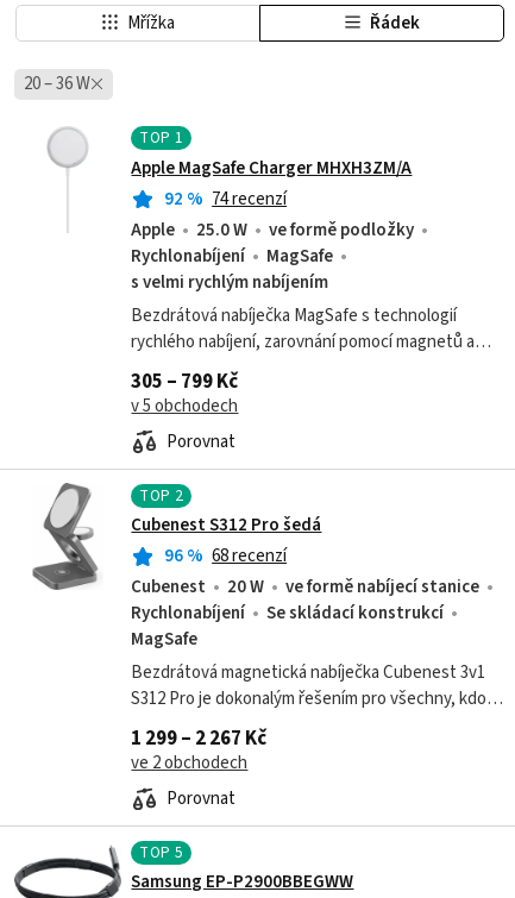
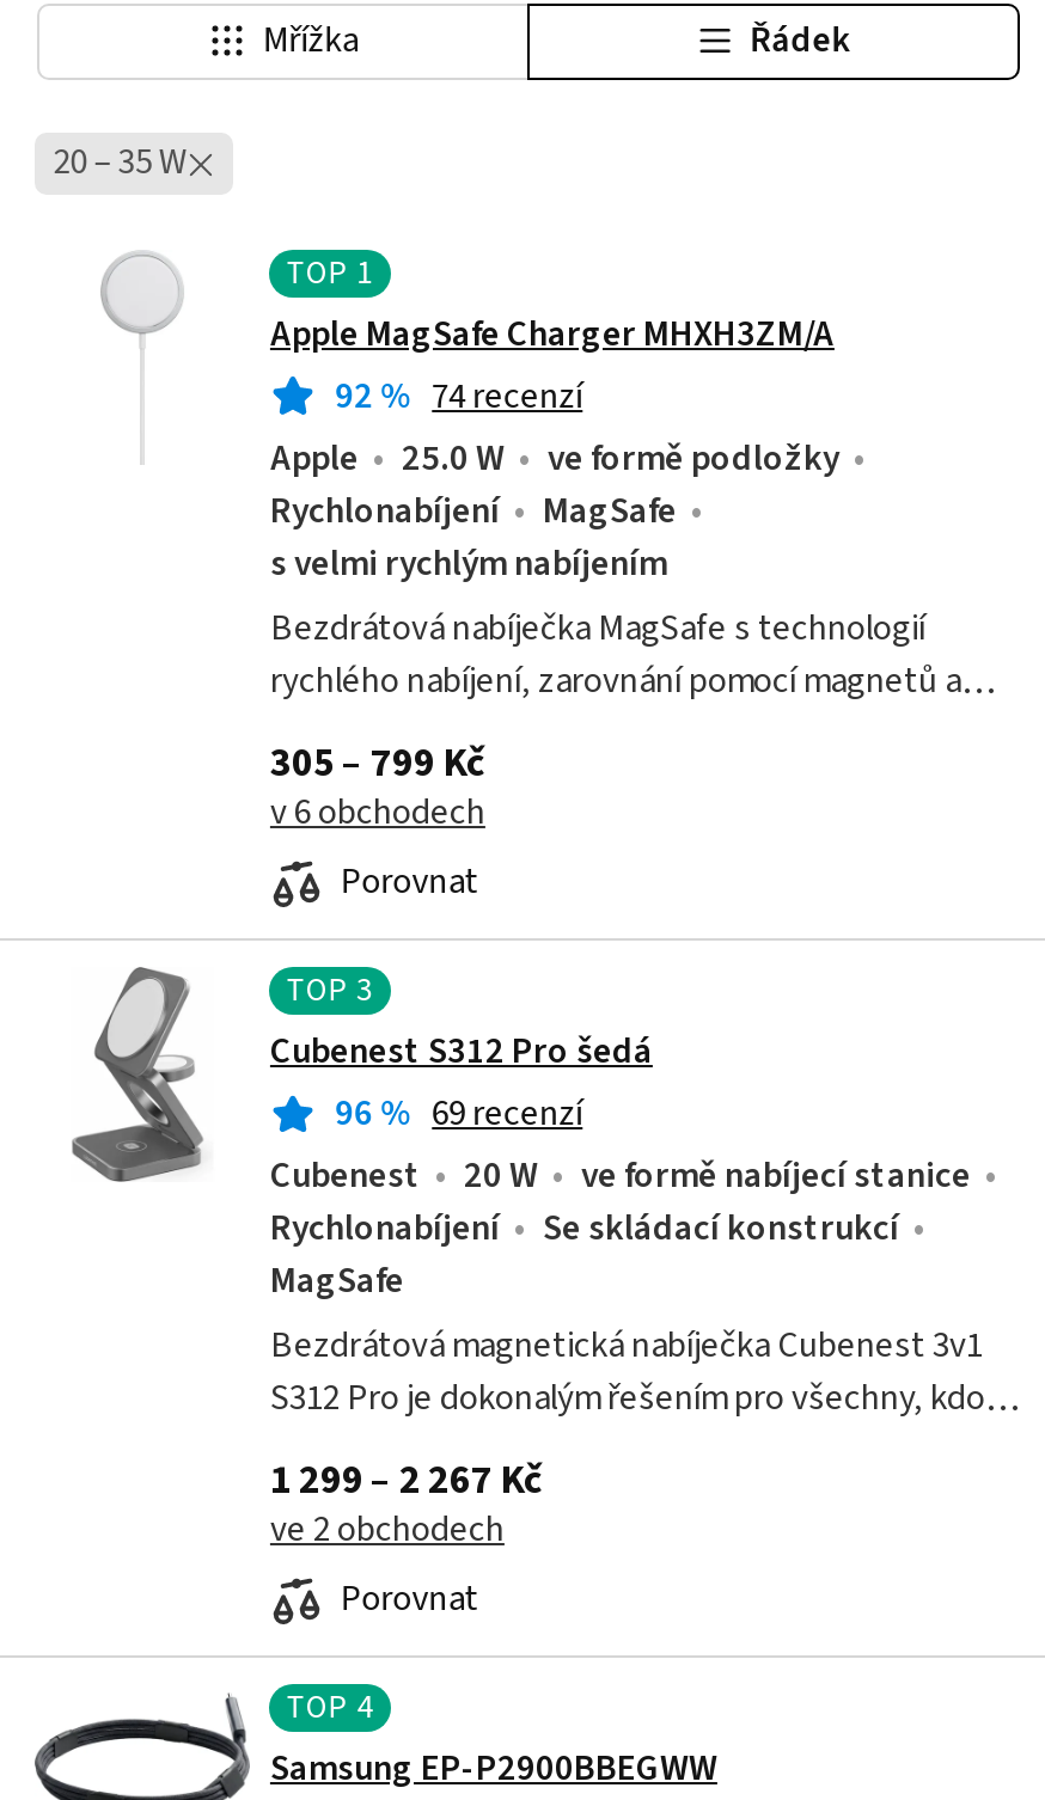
[24,71,90,96] 20 – 36 W -> [54,138,187,188] 20 – 35 W
[131,394,238,419] v 5 obchodech -> [270,786,485,837] v 6 obchodech
[139,483,183,506] TOP2 -> [286,967,374,1012] TOP3
[164,544,287,569] 96% 68 recenzí -> [335,1088,583,1138] 96% 69 recenzí
[139,841,183,863] TOP5 -> [286,1685,374,1730] TOP4

